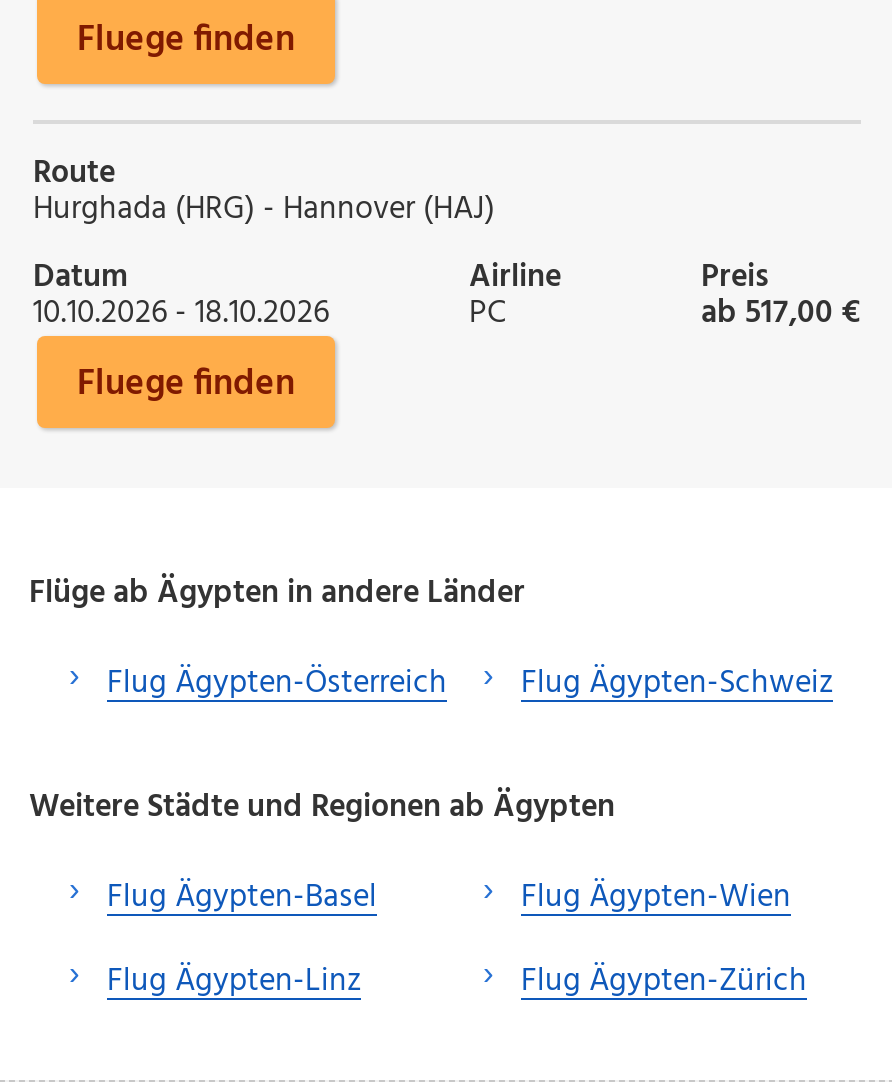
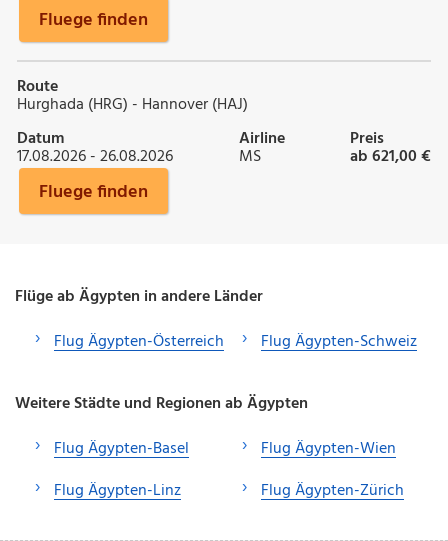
[33,288,329,340] 10.10.2026 - 18.10.2026 -> [17,144,173,170] 17.08.2026 - 26.08.2026
[469,288,507,340] PC -> [238,144,260,170] MS
[701,288,861,340] ab 517,00 € -> [350,144,431,170] ab 621,00 €

